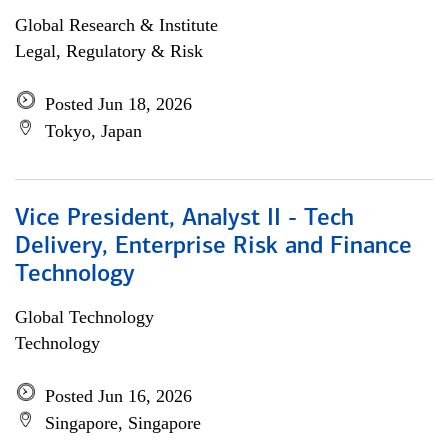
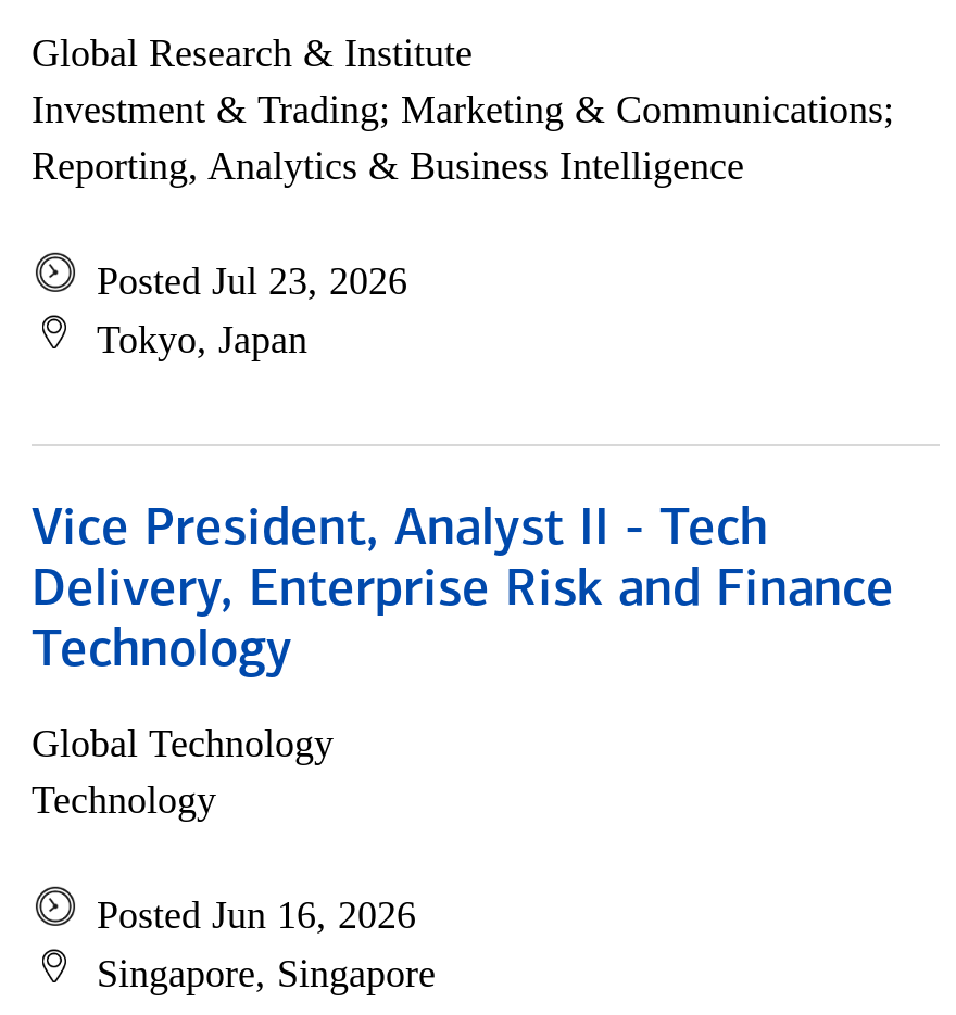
[15,41,203,61] Legal, Regulatory & Risk -> [32,88,894,188] Investment & Trading; Marketing & Communications; | Reporting, Analytics & Business Intelligence
[45,94,192,114] Posted Jun 18, 2026 -> [97,259,407,303] Posted Jul 23, 2026

